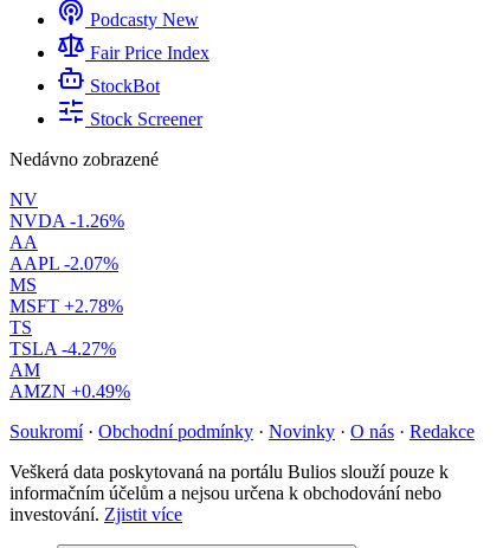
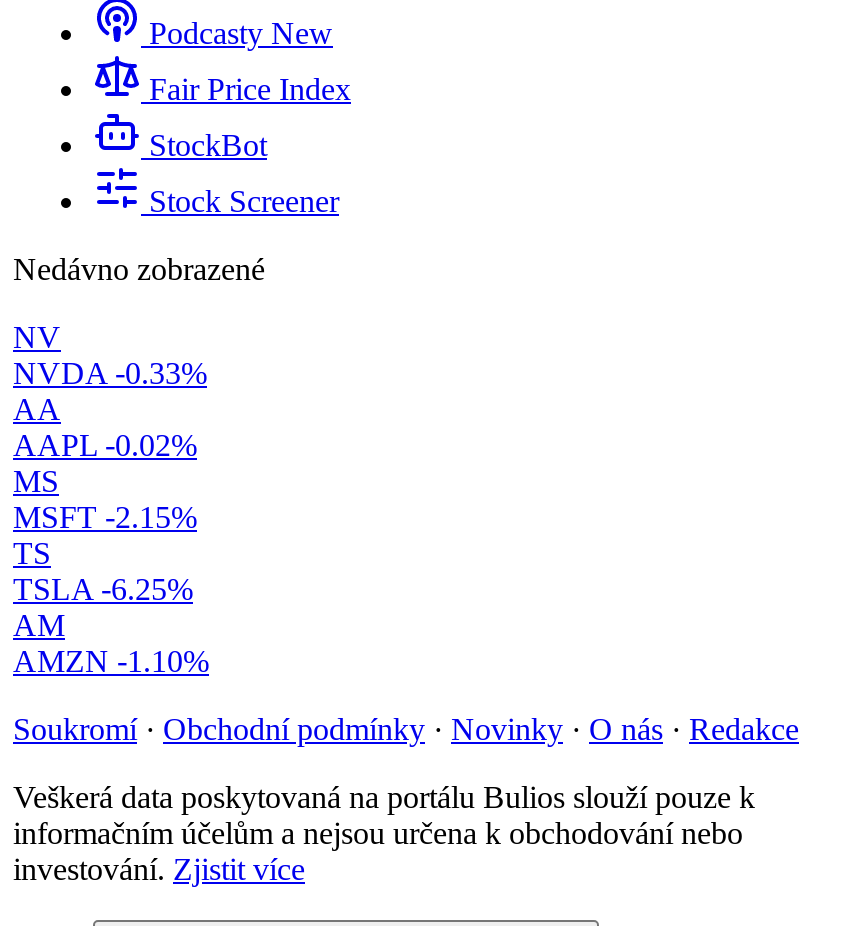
[9,211,124,231] NVDA -1.26% -> [13,356,207,390] NVDA -0.33%
[9,253,118,274] AAPL -2.07% -> [13,428,197,462] AAPL -0.02%
[9,296,123,316] MSFT +2.78% -> [13,500,197,534] MSFT -2.15%
[9,339,116,359] TSLA -4.27% -> [13,572,193,606] TSLA -6.25%
[9,381,130,401] AMZN +0.49% -> [13,644,209,678] AMZN -1.10%

